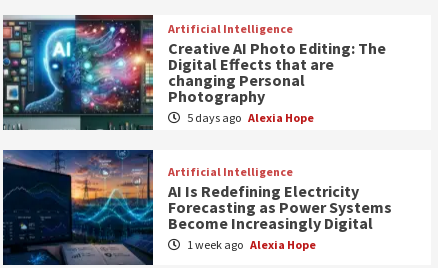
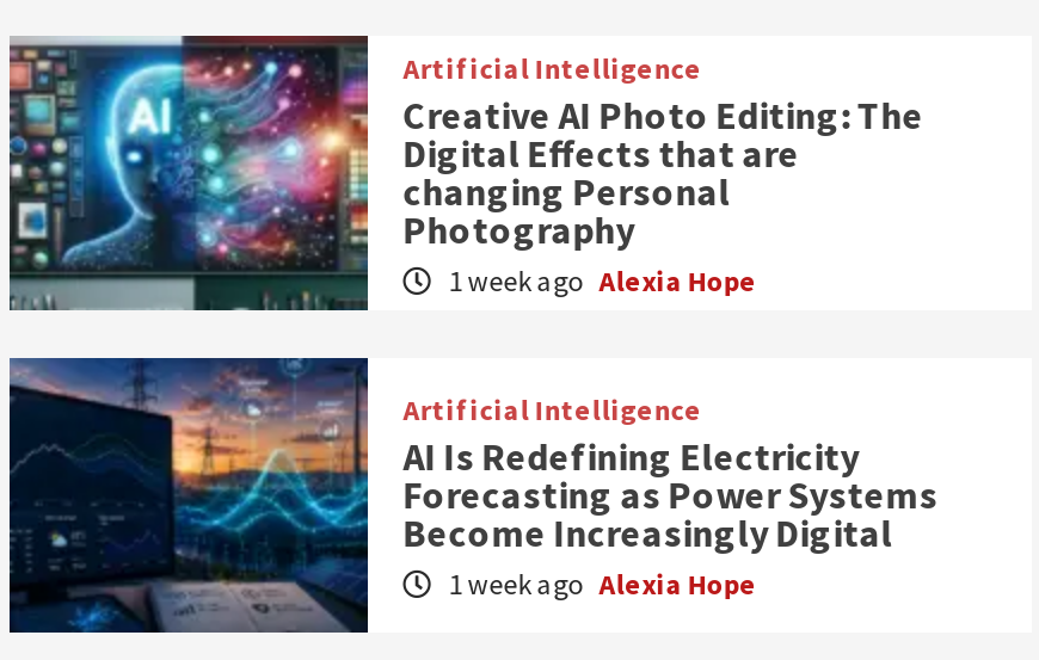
[185,110,314,125] 5 days ago Alexia Hope -> [444,261,757,297] 1 week ago Alexia Hope

